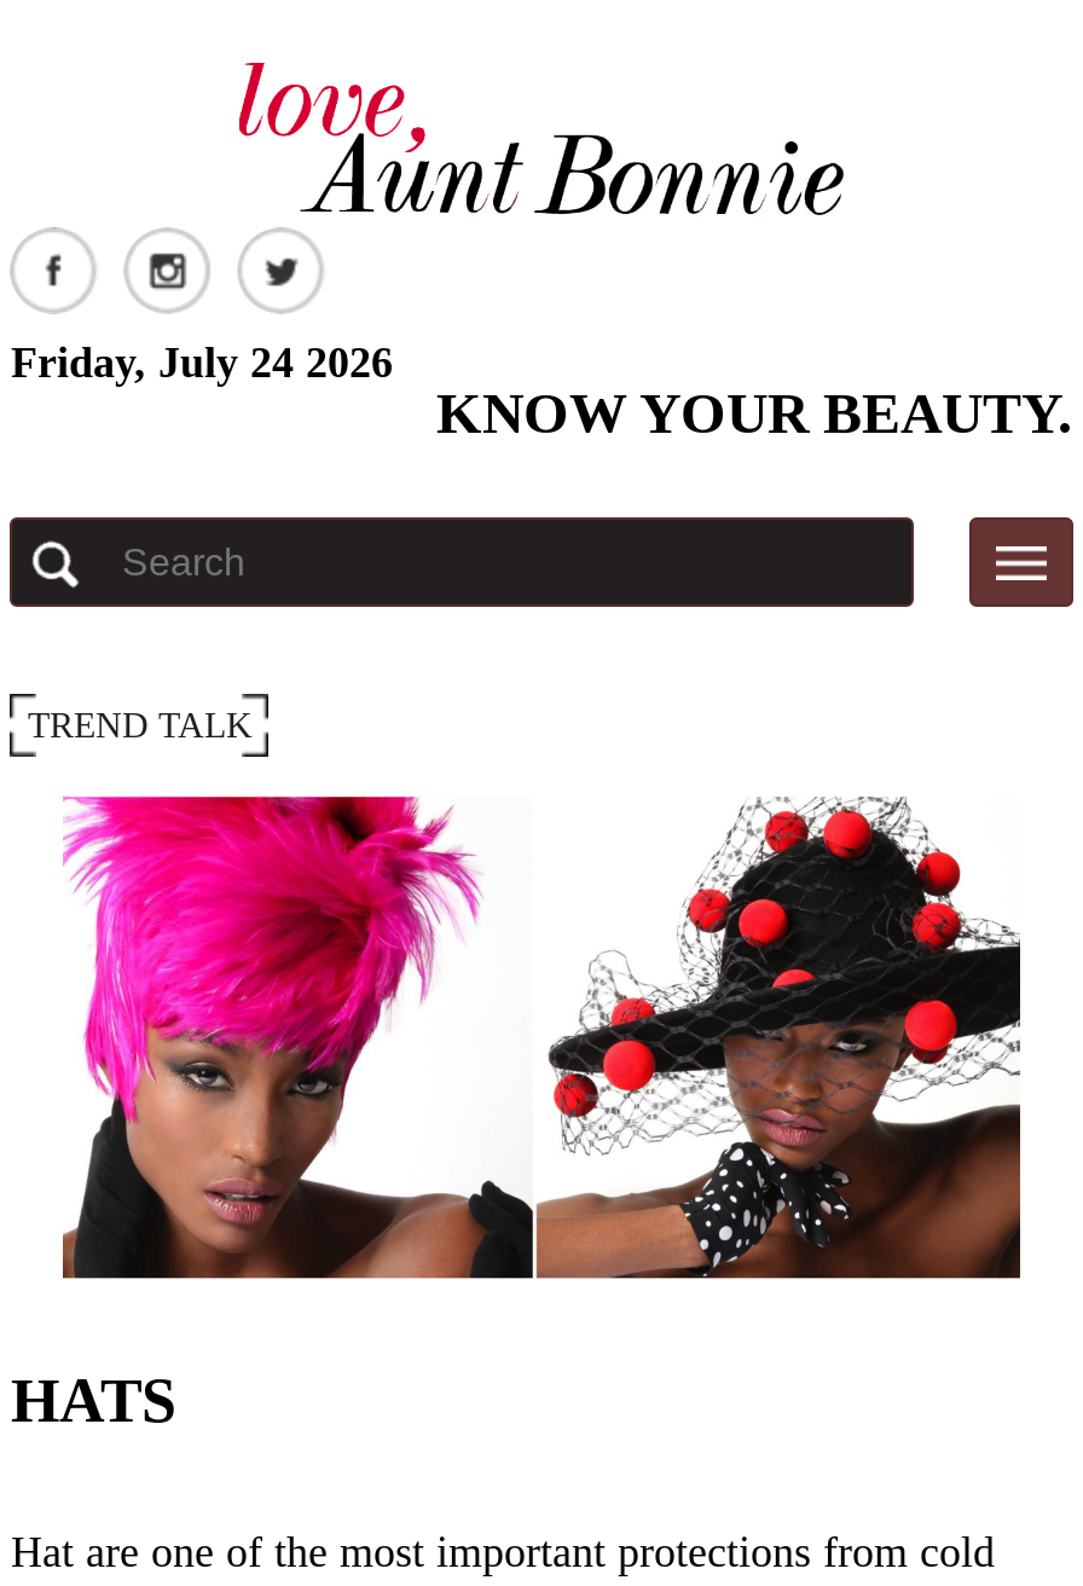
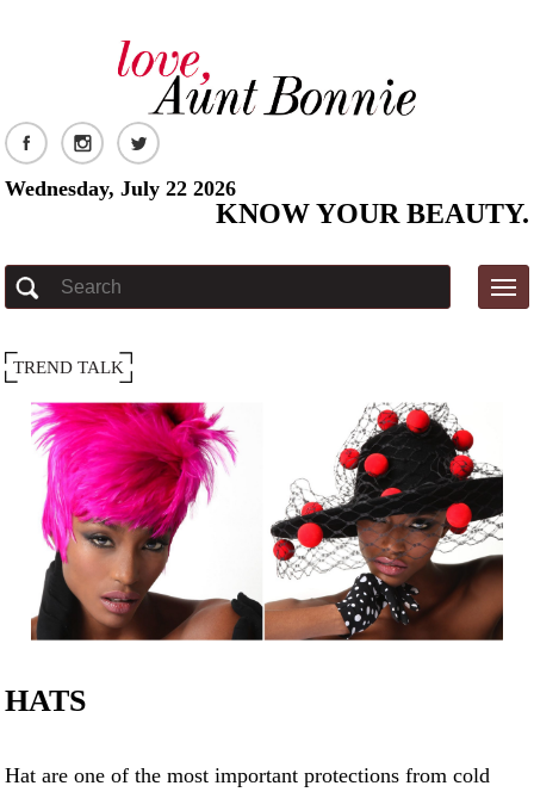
[11,340,393,388] Friday, July 24 2026 -> [5,177,237,201] Wednesday, July 22 2026

